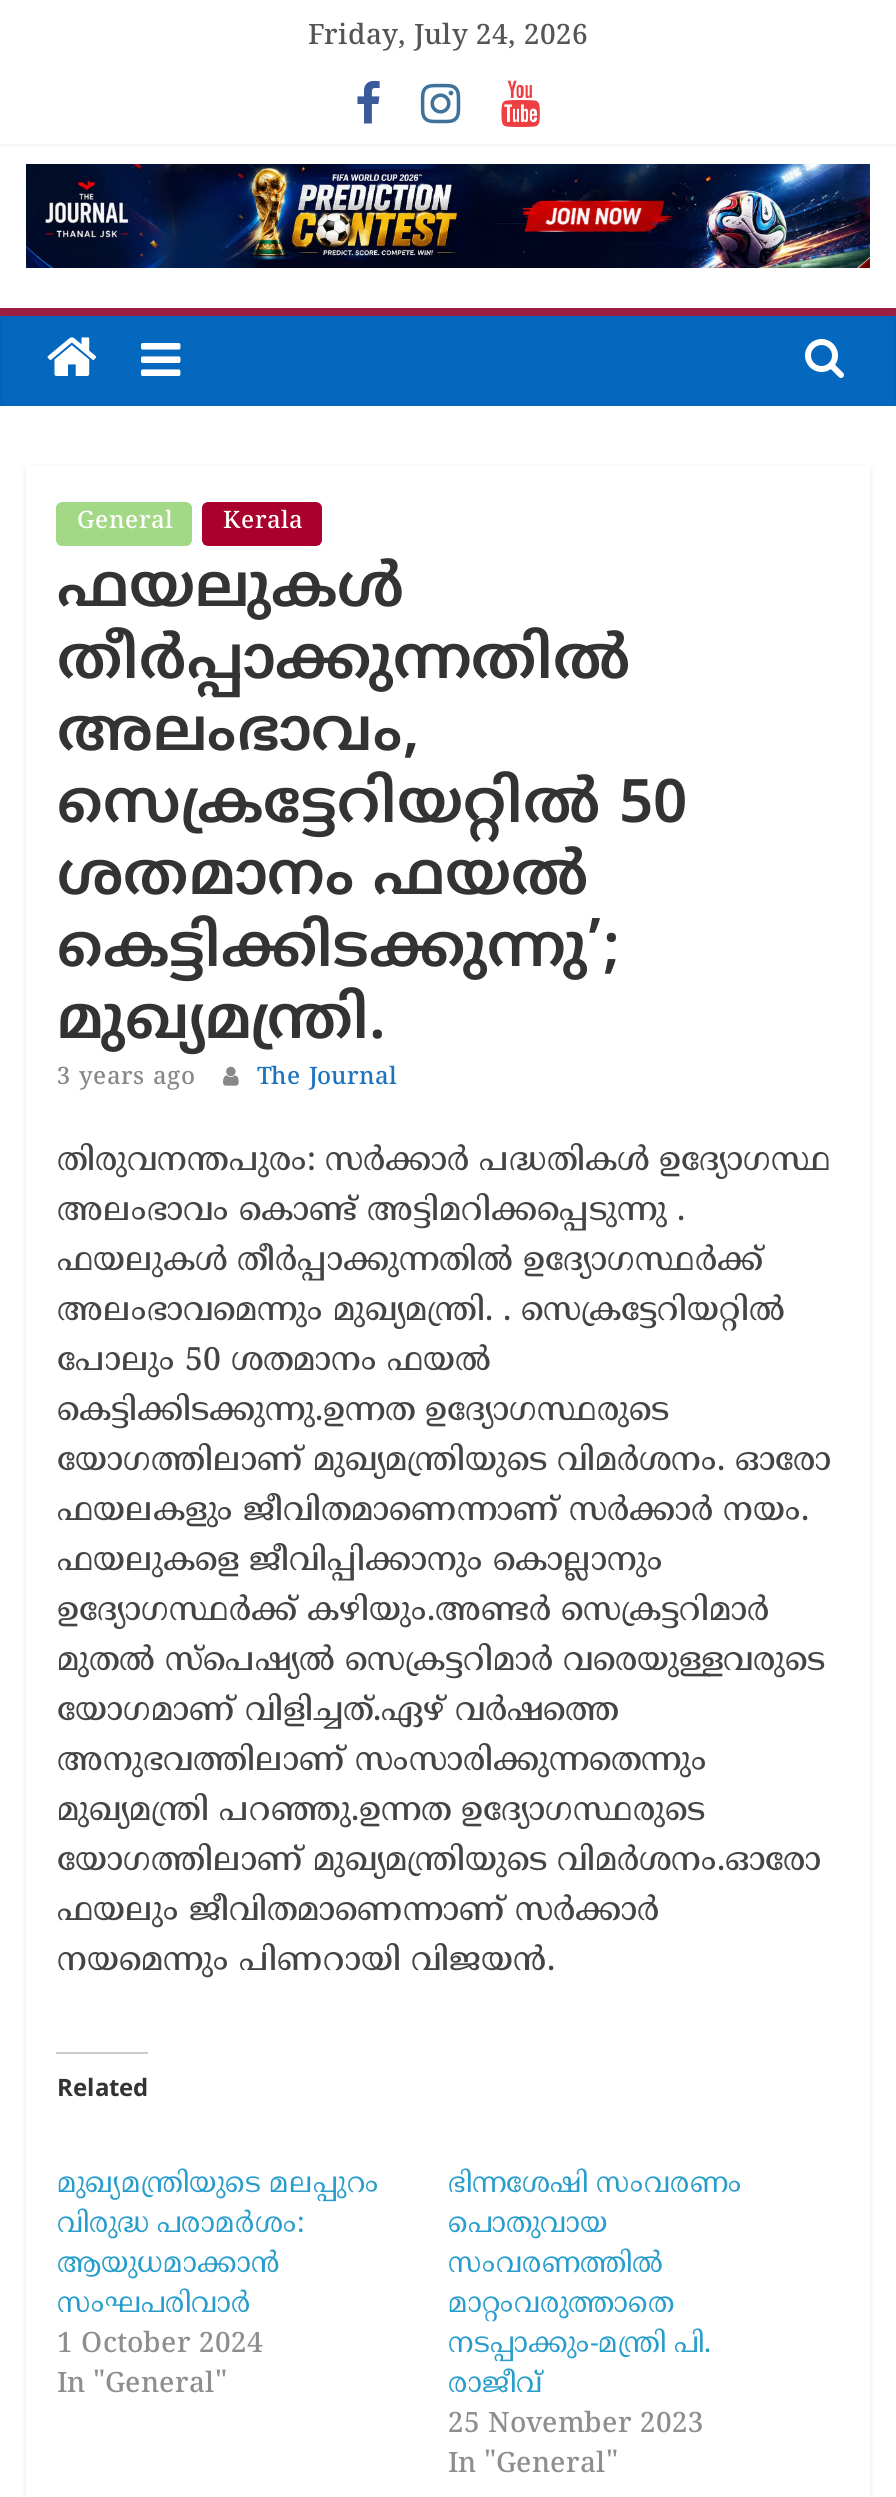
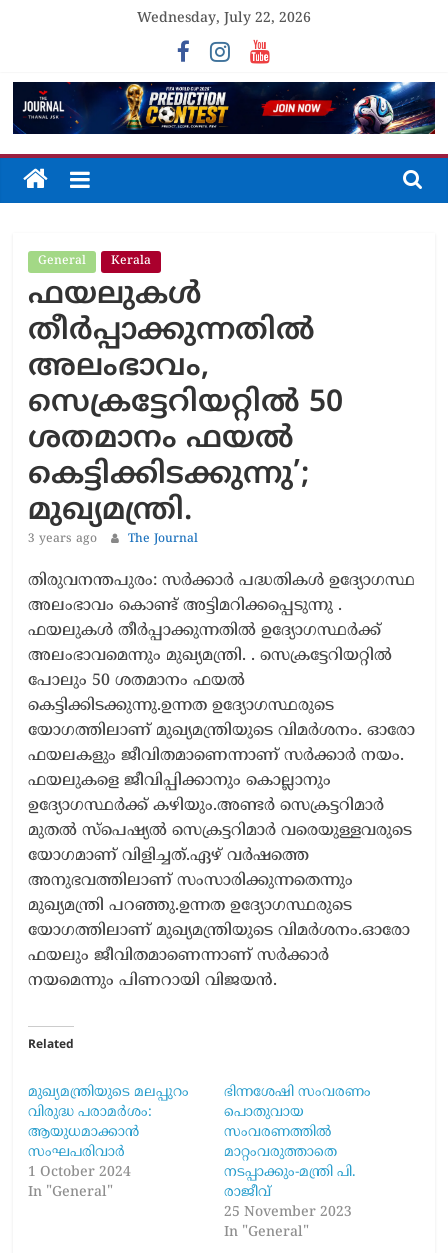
[308,20,588,54] Friday, July 24, 2026 -> [137,10,311,27] Wednesday, July 22, 2026

